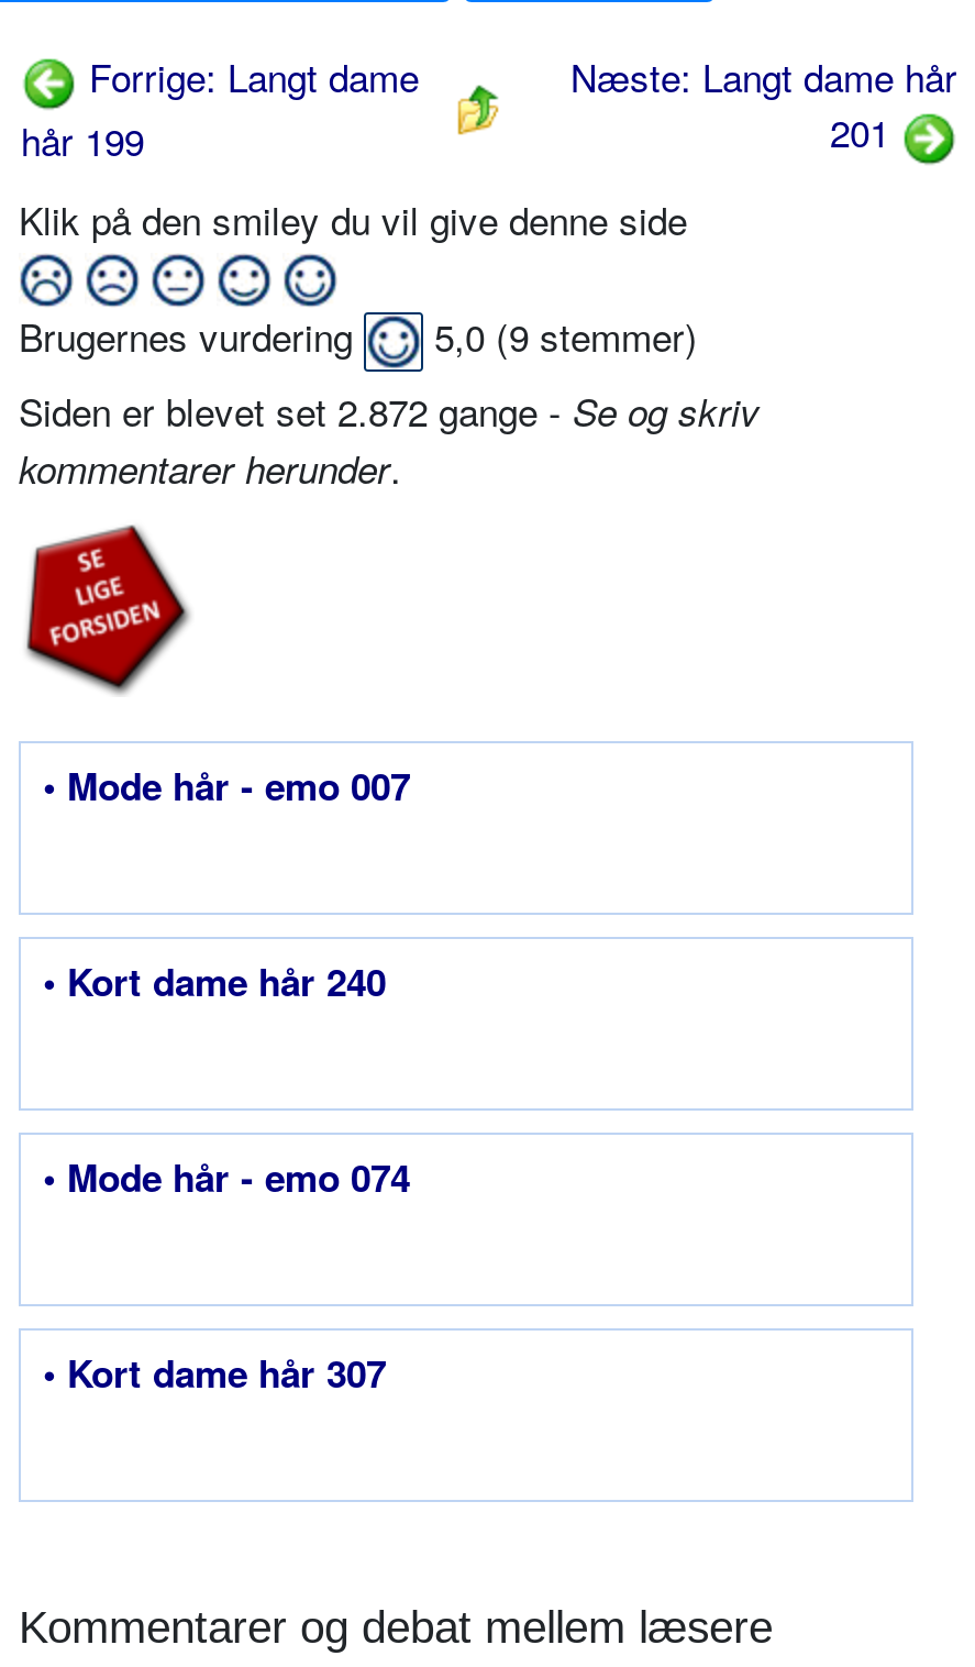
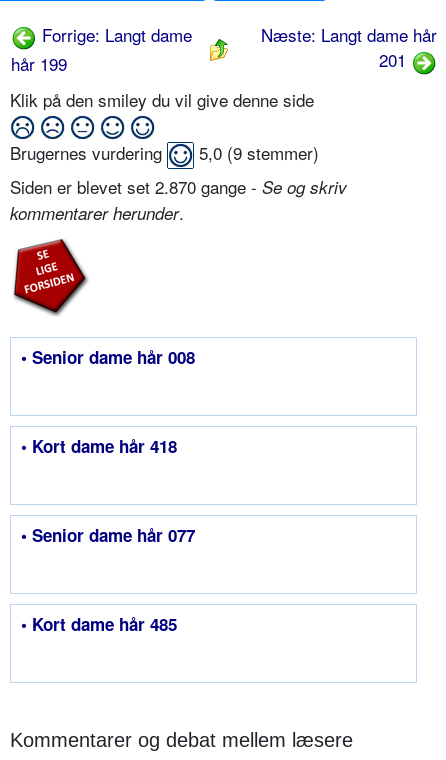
[19,383,760,438] Siden er blevet set 2.872 gange - Se og skriv -> [10,174,347,199] Siden er blevet set 2.870 gange - Se og skriv
[43,759,410,812] • Mode hår - emo 007 -> [21,345,195,369] • Senior dame hår 008
[43,955,386,1007] • Kort dame hår 240 -> [21,434,177,458] • Kort dame hår 418
[43,1150,410,1203] • Mode hår - emo 074 -> [21,523,195,547] • Senior dame hår 077
[43,1346,386,1399] • Kort dame hår 307 -> [21,612,177,636] • Kort dame hår 485

